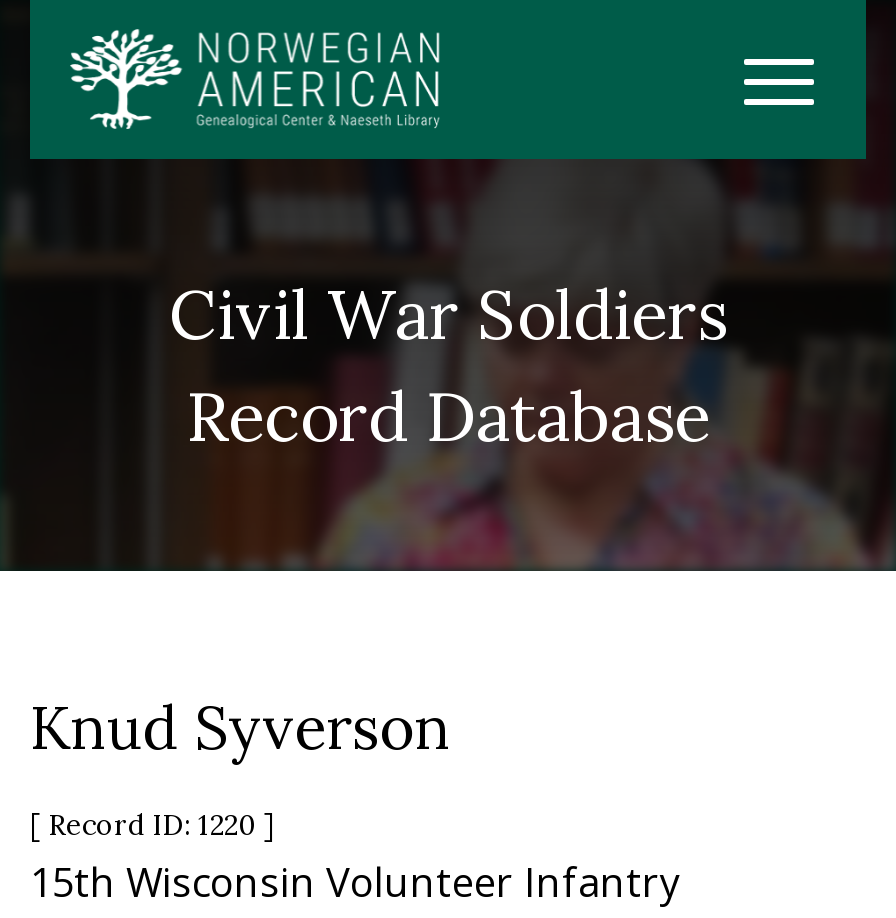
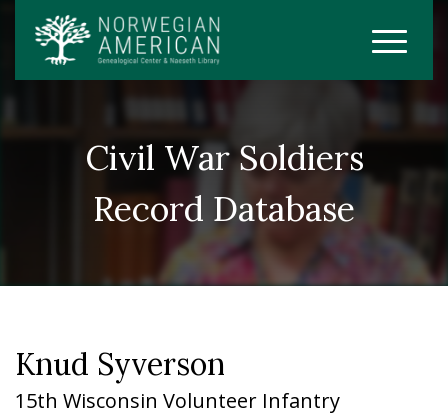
[30,807,274,843] [ Record ID: 1220 ] -> none

